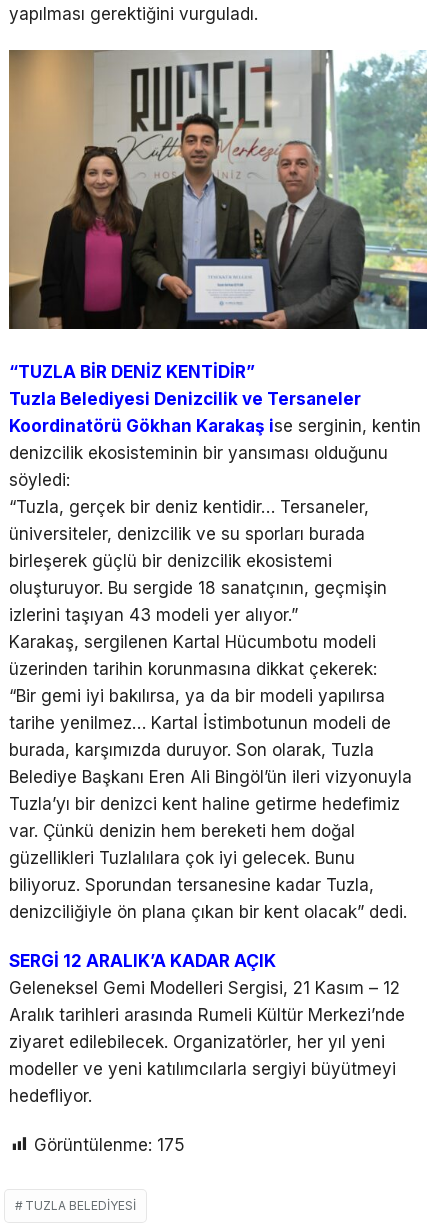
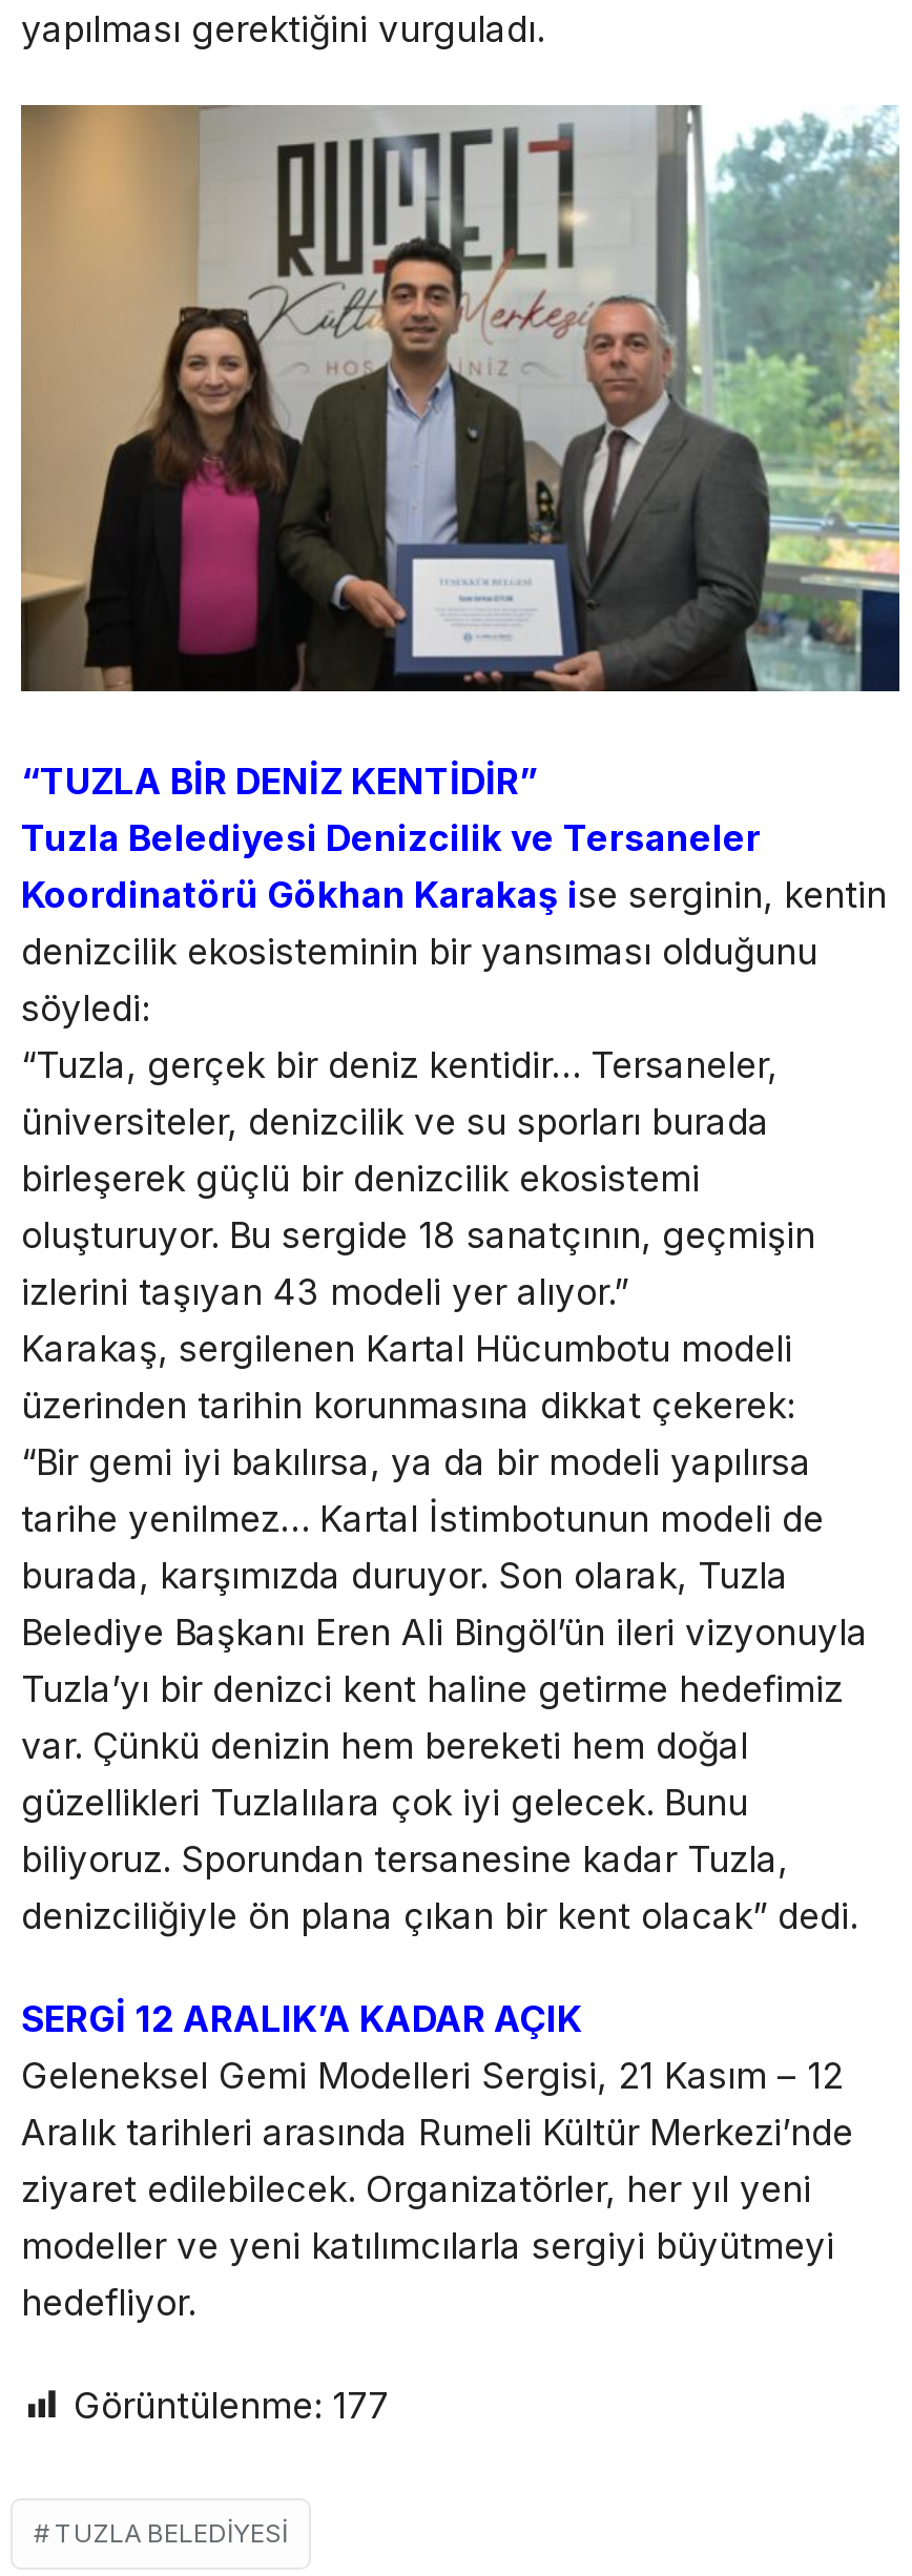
[34,1135,185,1155] Görüntülenme: 175 -> [74,2385,389,2427] Görüntülenme: 177

